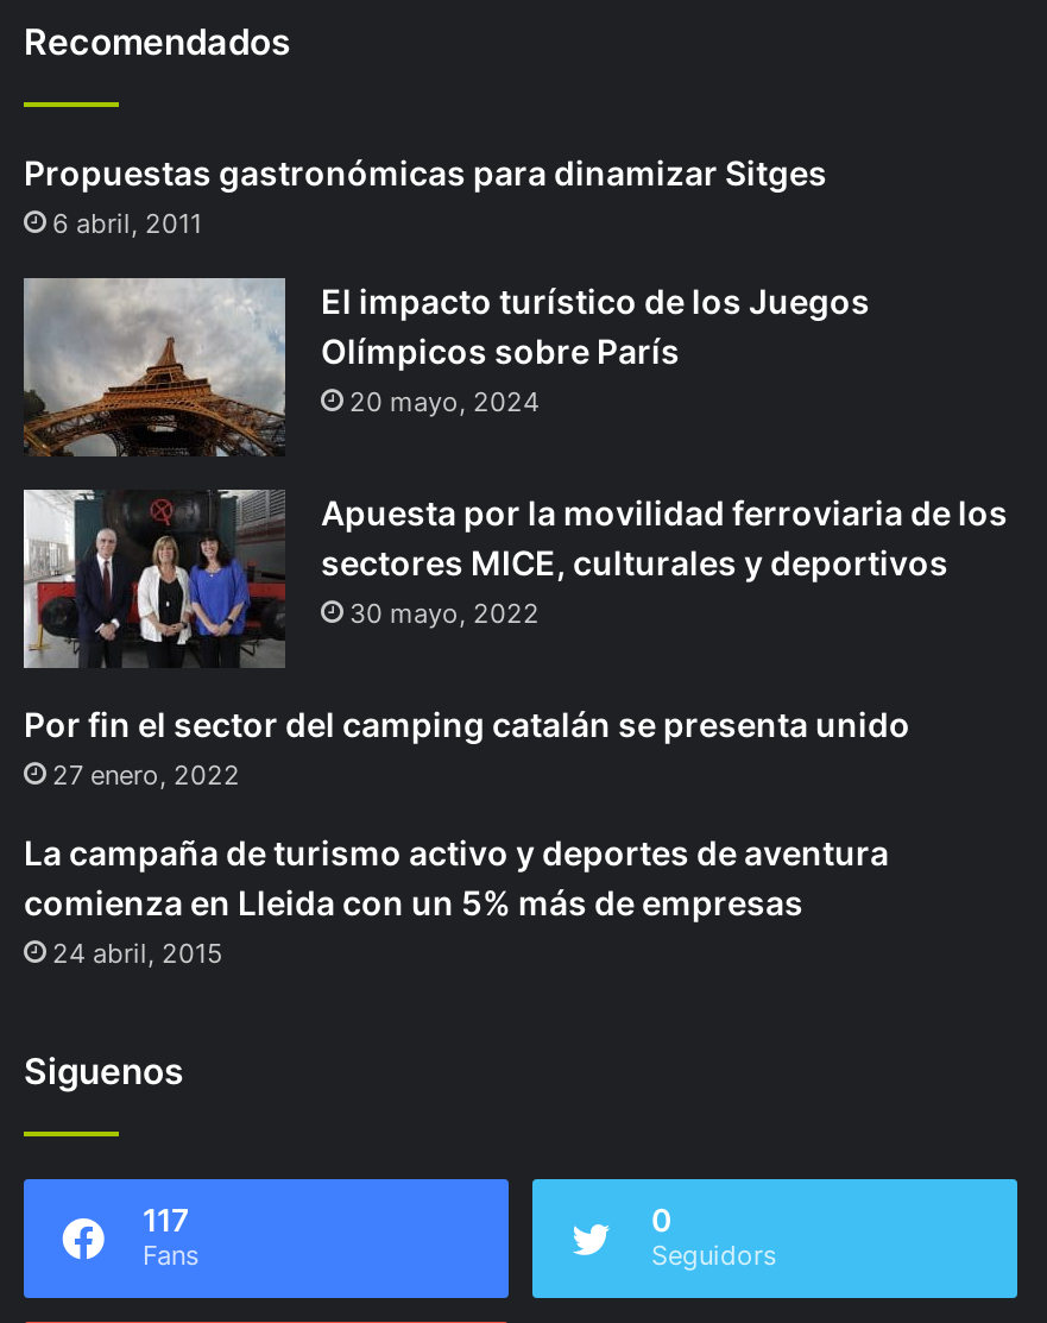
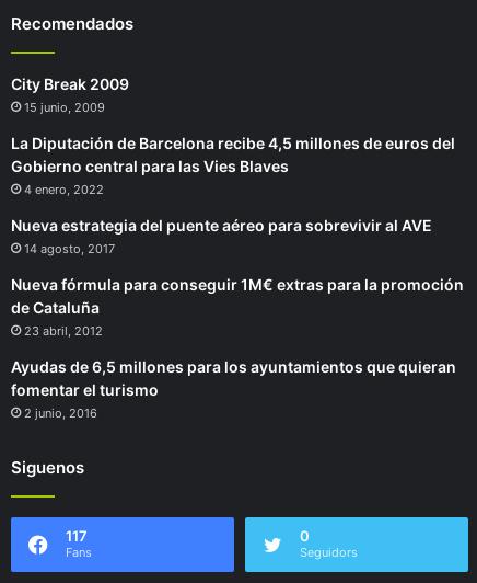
[24,153,827,241] Propuestas gastronómicas para dinamizar Sitges | 6 abril, 2011 -> [11,74,129,115] City Break 2009 | 15 junio, 2009
[321,281,870,419] El impacto turístico de los Juegos | Olímpicos sobre París | 20 mayo, 2024 -> [11,133,455,197] La Diputación de Barcelona recibe 4,5 millones de euros del | Gobierno central para las Vies Blaves | 4 enero, 2022
[321,493,1008,630] Apuesta por la movilidad ferroviaria de los | sectores MICE, culturales y deportivos | 30 mayo, 2022 -> [11,216,432,256] Nueva estrategia del puente aéreo para sobrevivir al AVE | 14 agosto, 2017
[24,704,910,792] Por fin el sector del camping catalán se presenta unido | 27 enero, 2022 -> [11,275,464,338] Nueva fórmula para conseguir 1M€ extras para la promoción | de Cataluña | 23 abril, 2012
[24,833,889,970] La campaña de turismo activo y deportes de aventura | comienza en Lleida con un 5% más de empresas | 24 abril, 2015 -> [11,357,456,420] Ayudas de 6,5 millones para los ayuntamientos que quieran | fomentar el turismo | 2 junio, 2016

